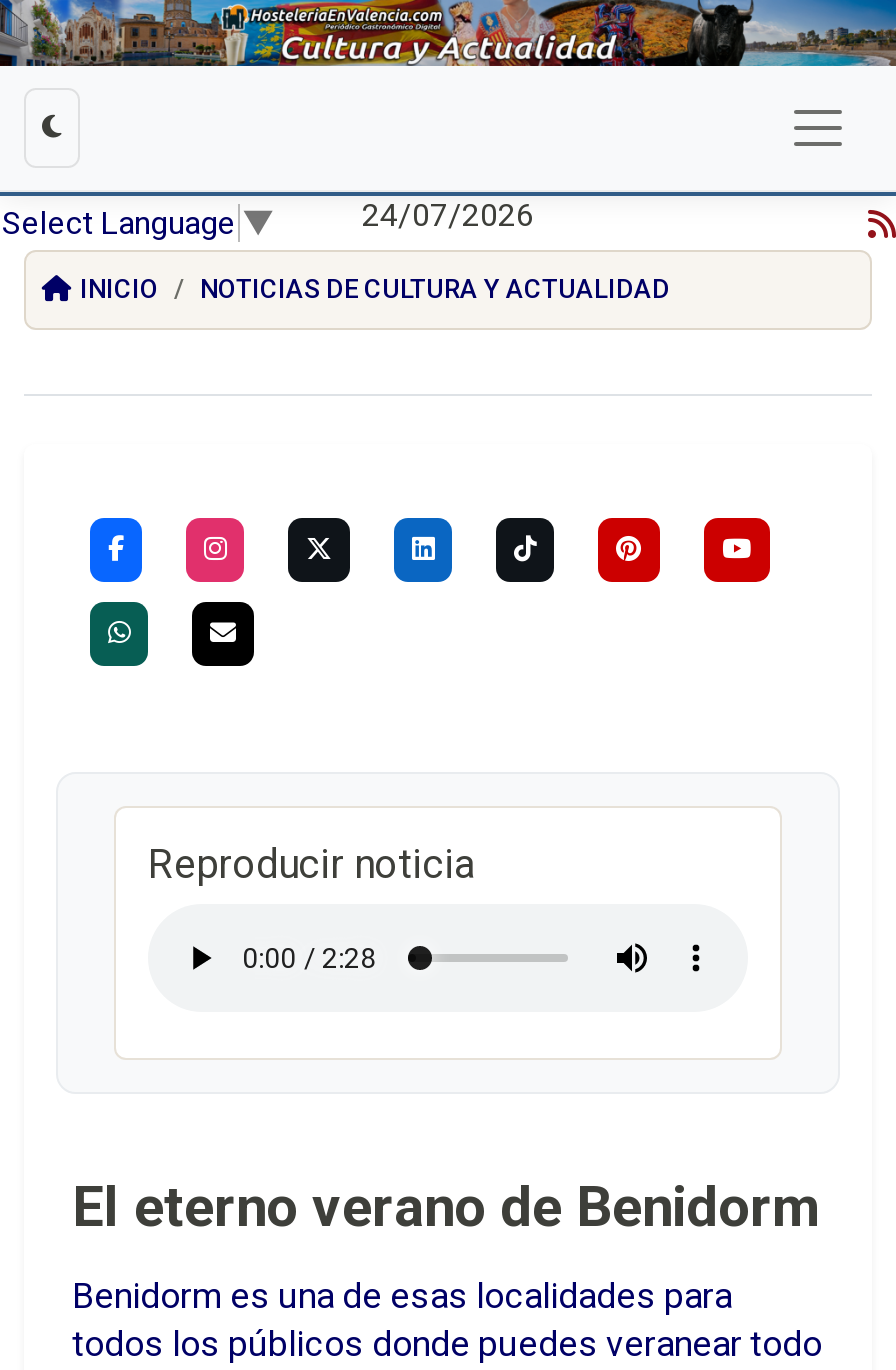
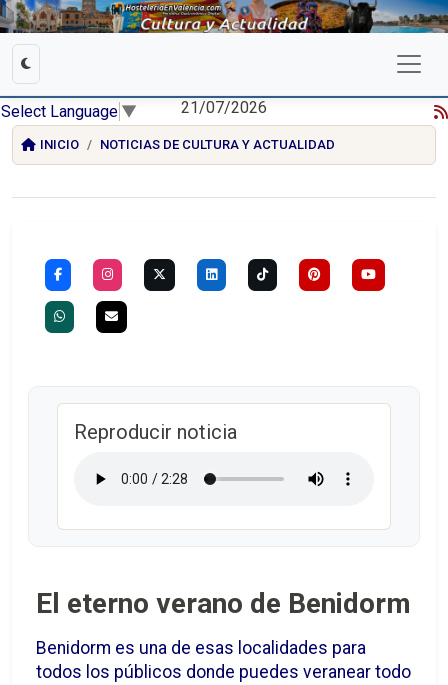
[362,196,534,234] 24/07/2026 -> [181,98,267,117] 21/07/2026

